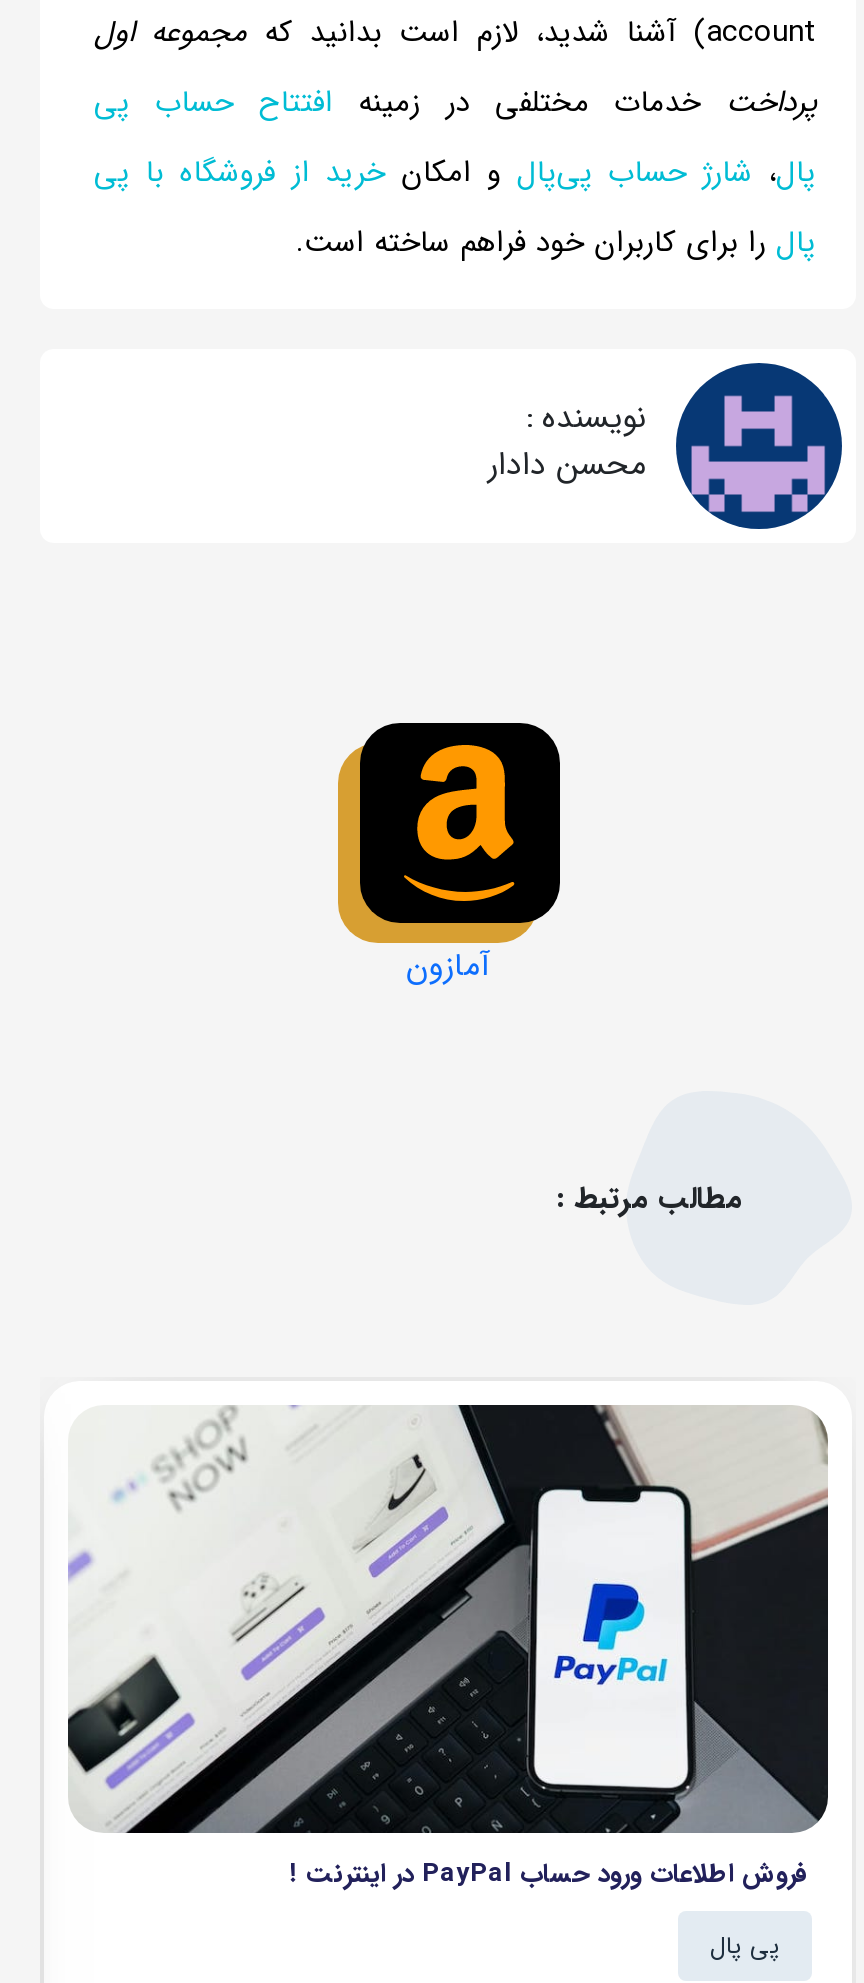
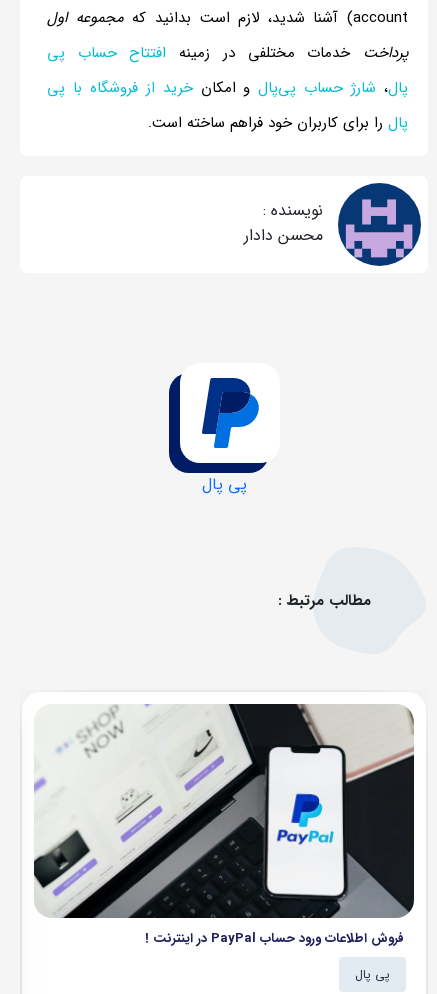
[336,721,562,992] [image] | آمازون -> [168,363,280,497] [image] | پی پال

